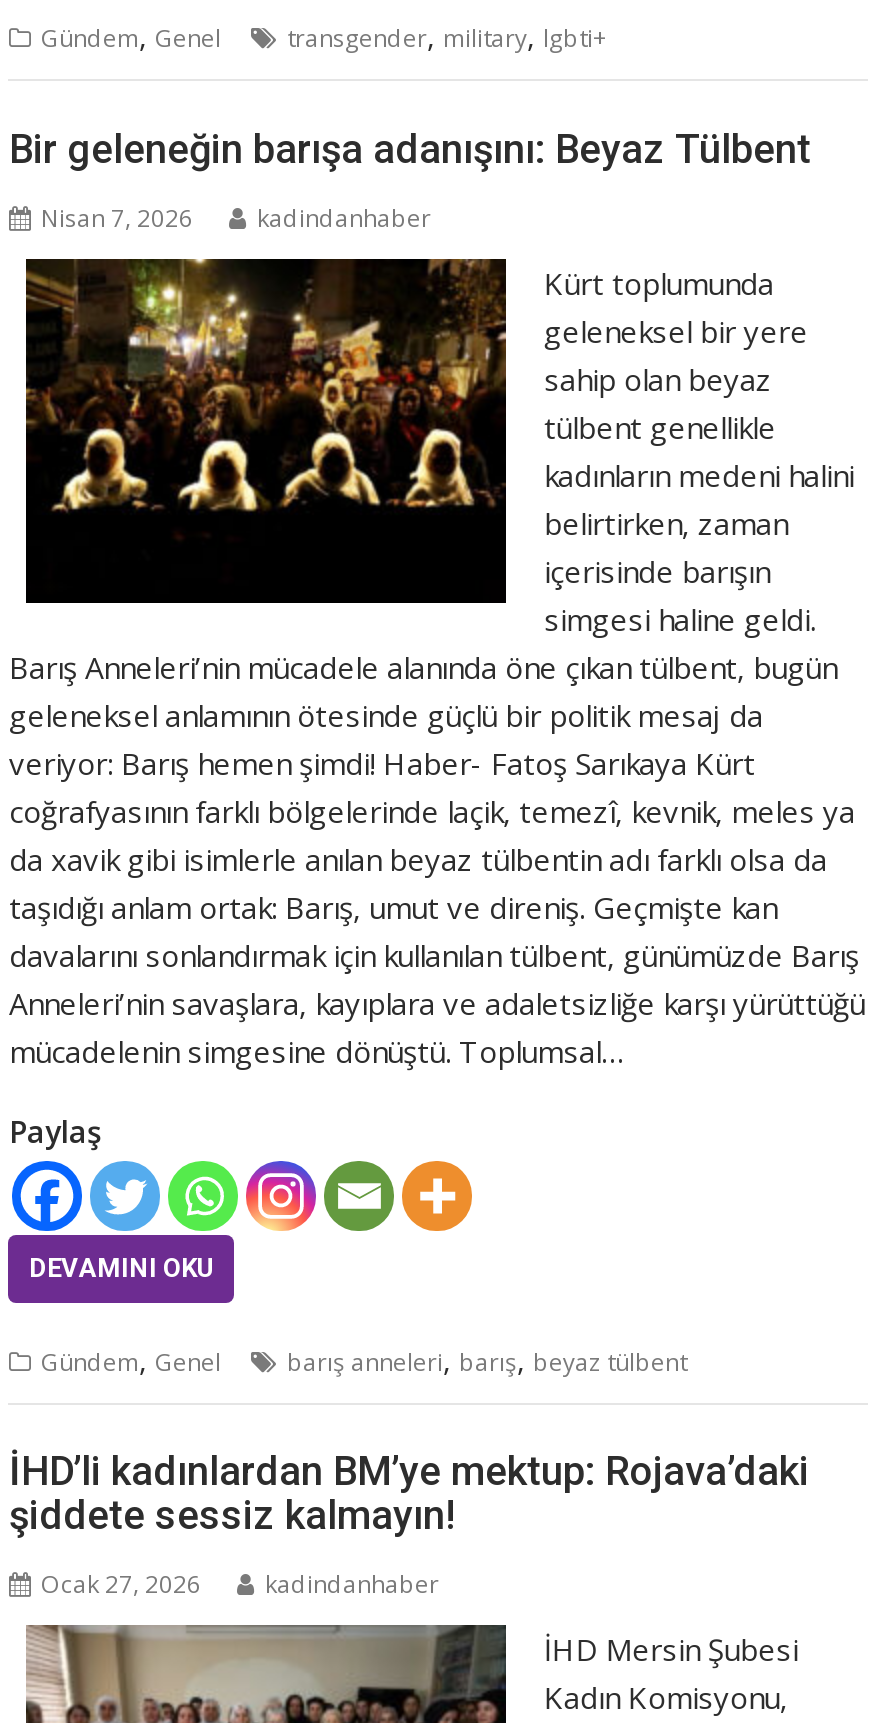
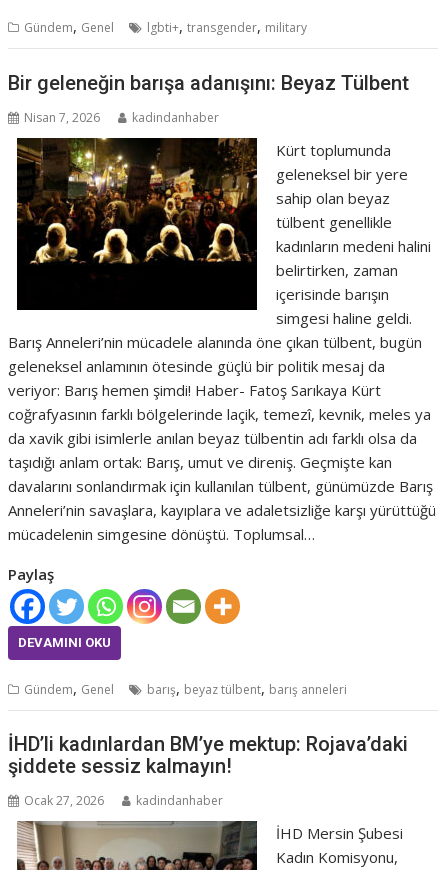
[287,15,607,55] transgender, military, lgbti+ -> [147,16,307,36] lgbti+, transgender, military
[287,1338,687,1378] barış anneleri, barış, beyaz tülbent -> [147,677,347,697] barış, beyaz tülbent, barış anneleri

